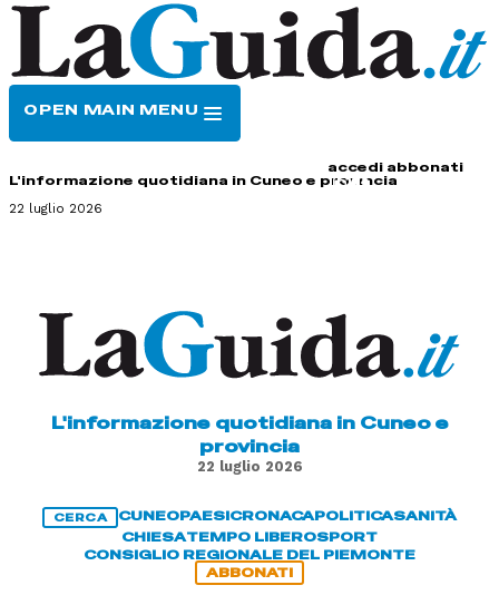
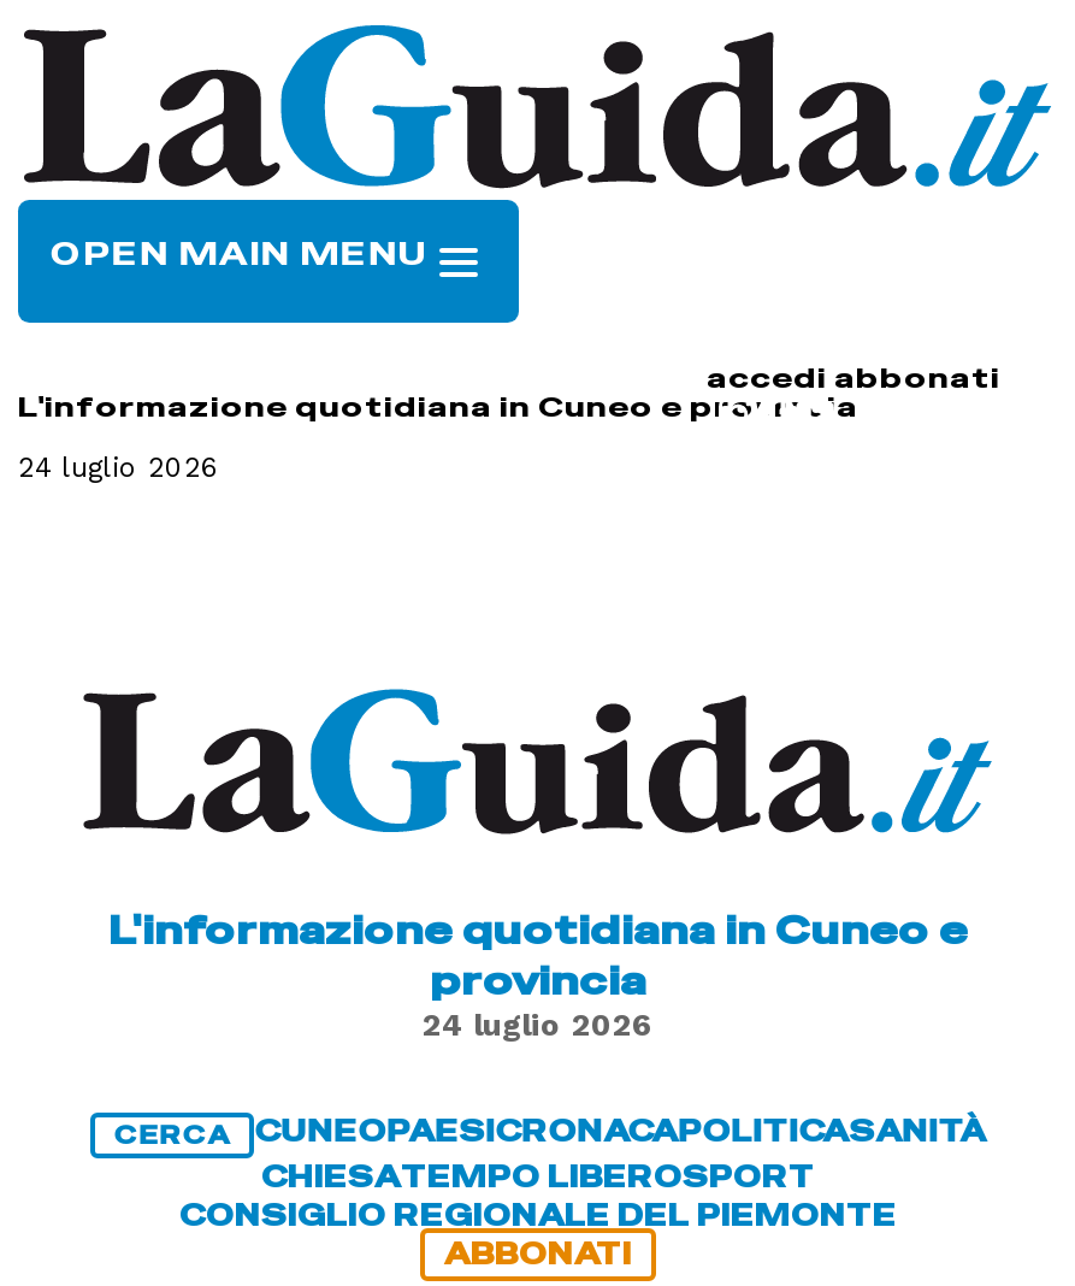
[9,201,102,216] 22 luglio 2026 -> [18,451,220,484] 24 luglio 2026
[197,458,302,474] 22 luglio 2026 -> [423,1006,654,1042] 24 luglio 2026

